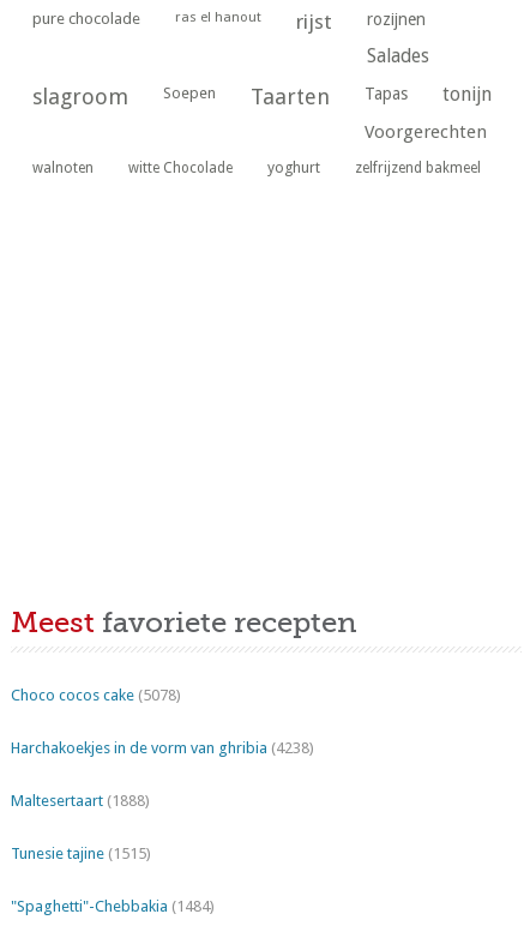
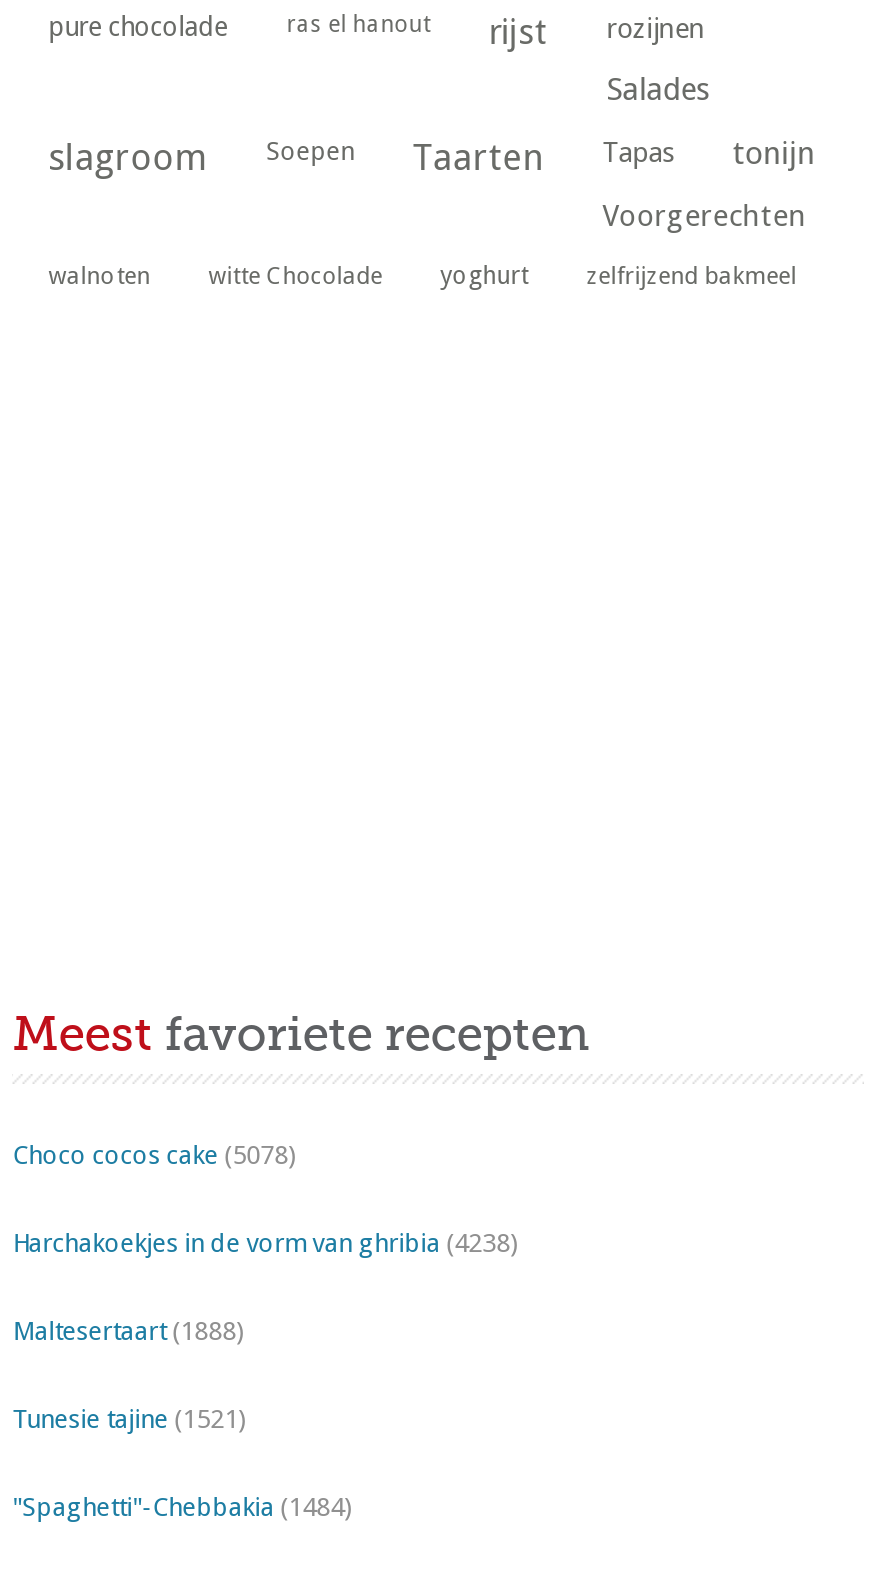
[11,844,151,862] Tunesie tajine (1515) -> [12,1404,246,1434] Tunesie tajine (1521)

